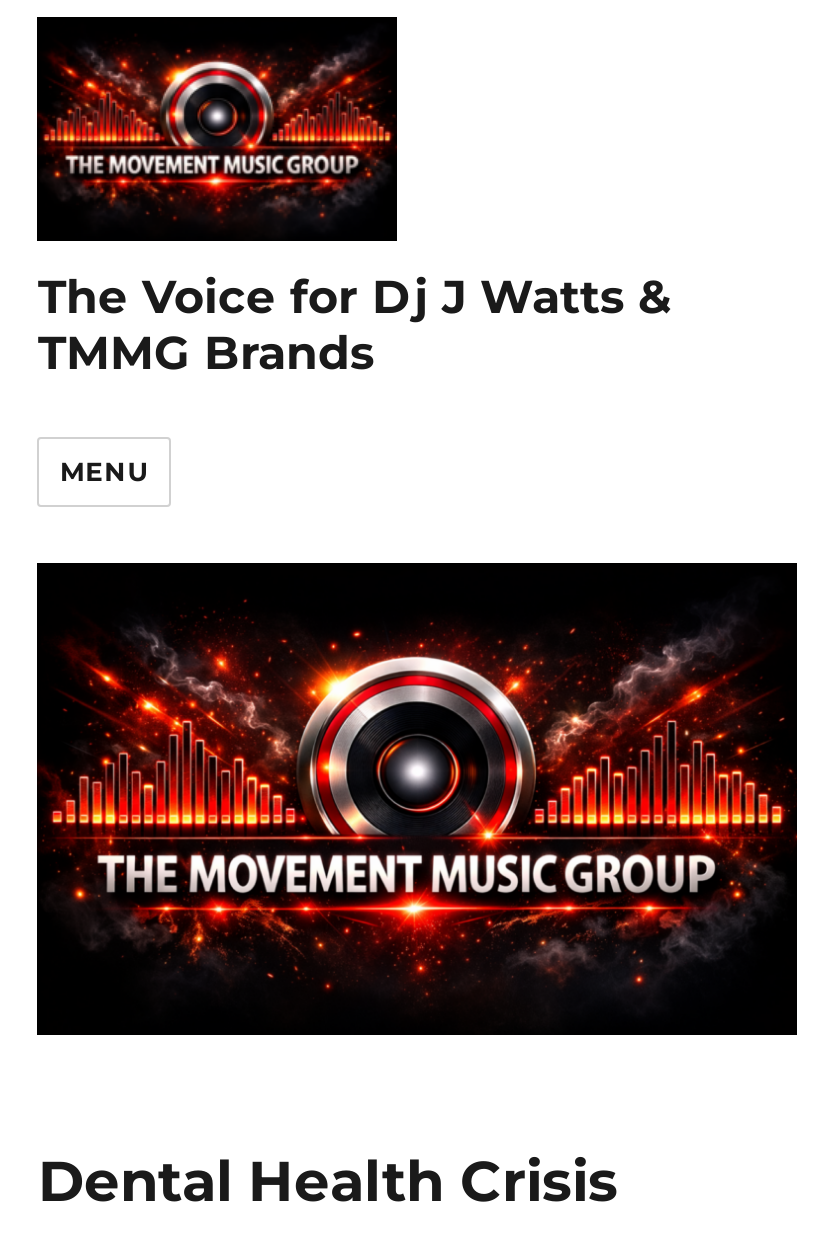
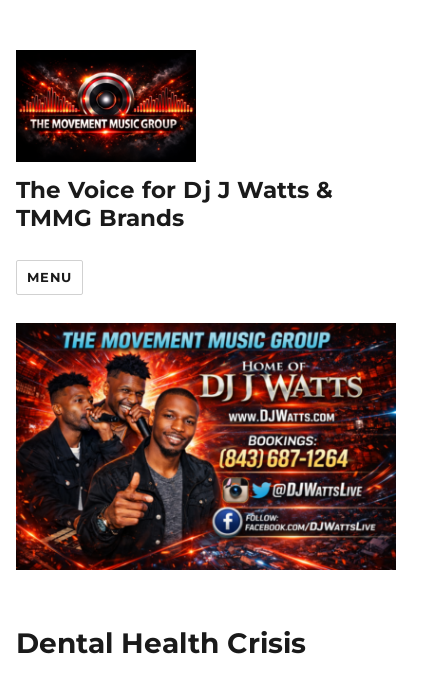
[35,561,797,1037] [image] -> [15,322,397,571] [image]

